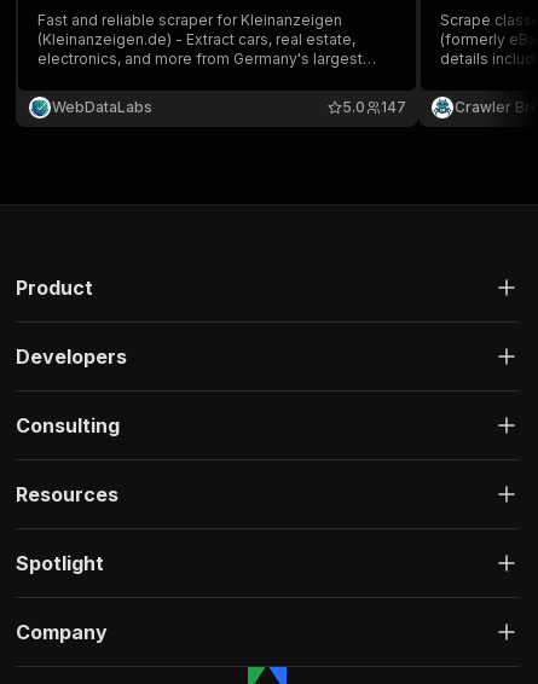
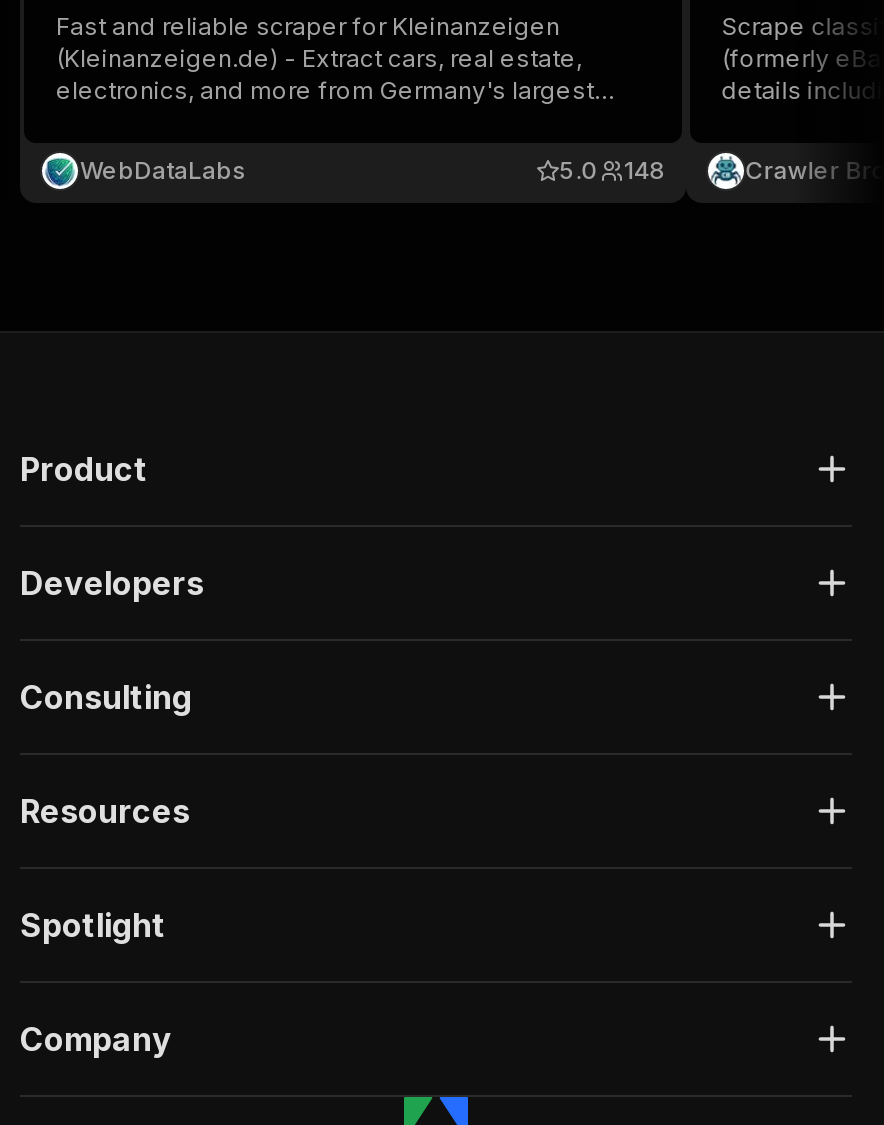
[342,98,406,116] 5.0 147 -> [560,155,666,185] 5.0 148

